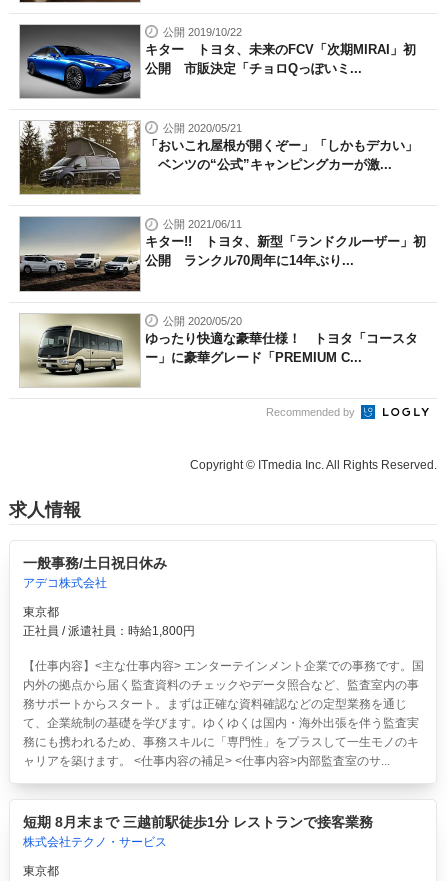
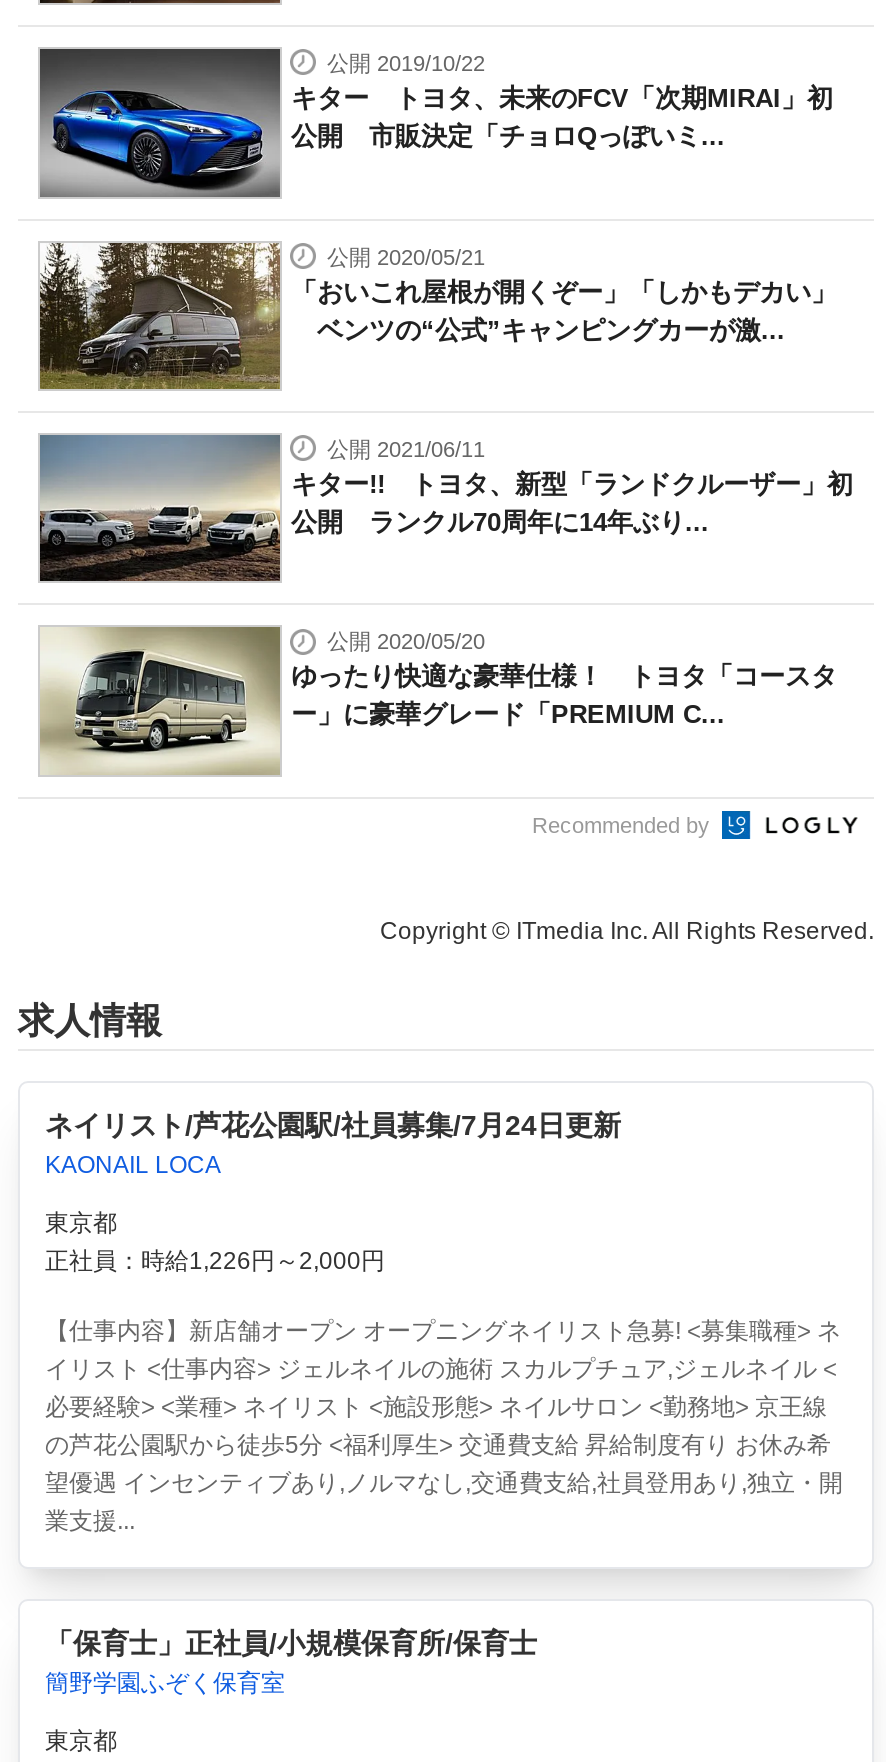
[22,555,166,590] 一般事務/土日祝日休み | アデコ株式会社 -> [45,1110,621,1180] ネイリスト/芦花公園駅/社員募集/7月24日更新 | KAONAIL LOCA
[22,624,194,638] 正社員 / 派遣社員：時給1,800円 -> [45,1248,385,1276] 正社員：時給1,226円～2,000円
[22,659,423,768] 【仕事内容】<主な仕事内容> エンターテインメント企業での事務です。国 | 内外の拠点から届く監査資料のチェックやデータ照合など、監査室内の事 | 務サポートからスタート。まずは正確な資料確認などの定型業務を通じ | て、企業統制の基礎を学びます。ゆくゆくは国内・海外出張を伴う監査実 | 務にも携われるため、事務スキルに「専門性」をプラスして一生モノのキ | ャリアを築けます。 <仕事内容の補足> <仕事内容>内部監査室のサ... -> [45,1318,843,1536] 【仕事内容】新店舗オープン オープニングネイリスト急募! <募集職種> ネ | イリスト <仕事内容> ジェルネイルの施術 スカルプチュア,ジェルネイル < | 必要経験> <業種> ネイリスト <施設形態> ネイルサロン <勤務地> 京王線 | の芦花公園駅から徒歩5分 <福利厚生> 交通費支給 昇給制度有り お休み希 | 望優遇 インセンティブあり,ノルマなし,交通費支給,社員登用あり,独立・開 | 業支援...
[22,814,372,849] 短期 8月末まで 三越前駅徒歩1分 レストランで接客業務 | 株式会社テクノ・サービス -> [45,1628,537,1698] 「保育士」正社員/小規模保育所/保育士 | 簡野学園ふぞく保育室

